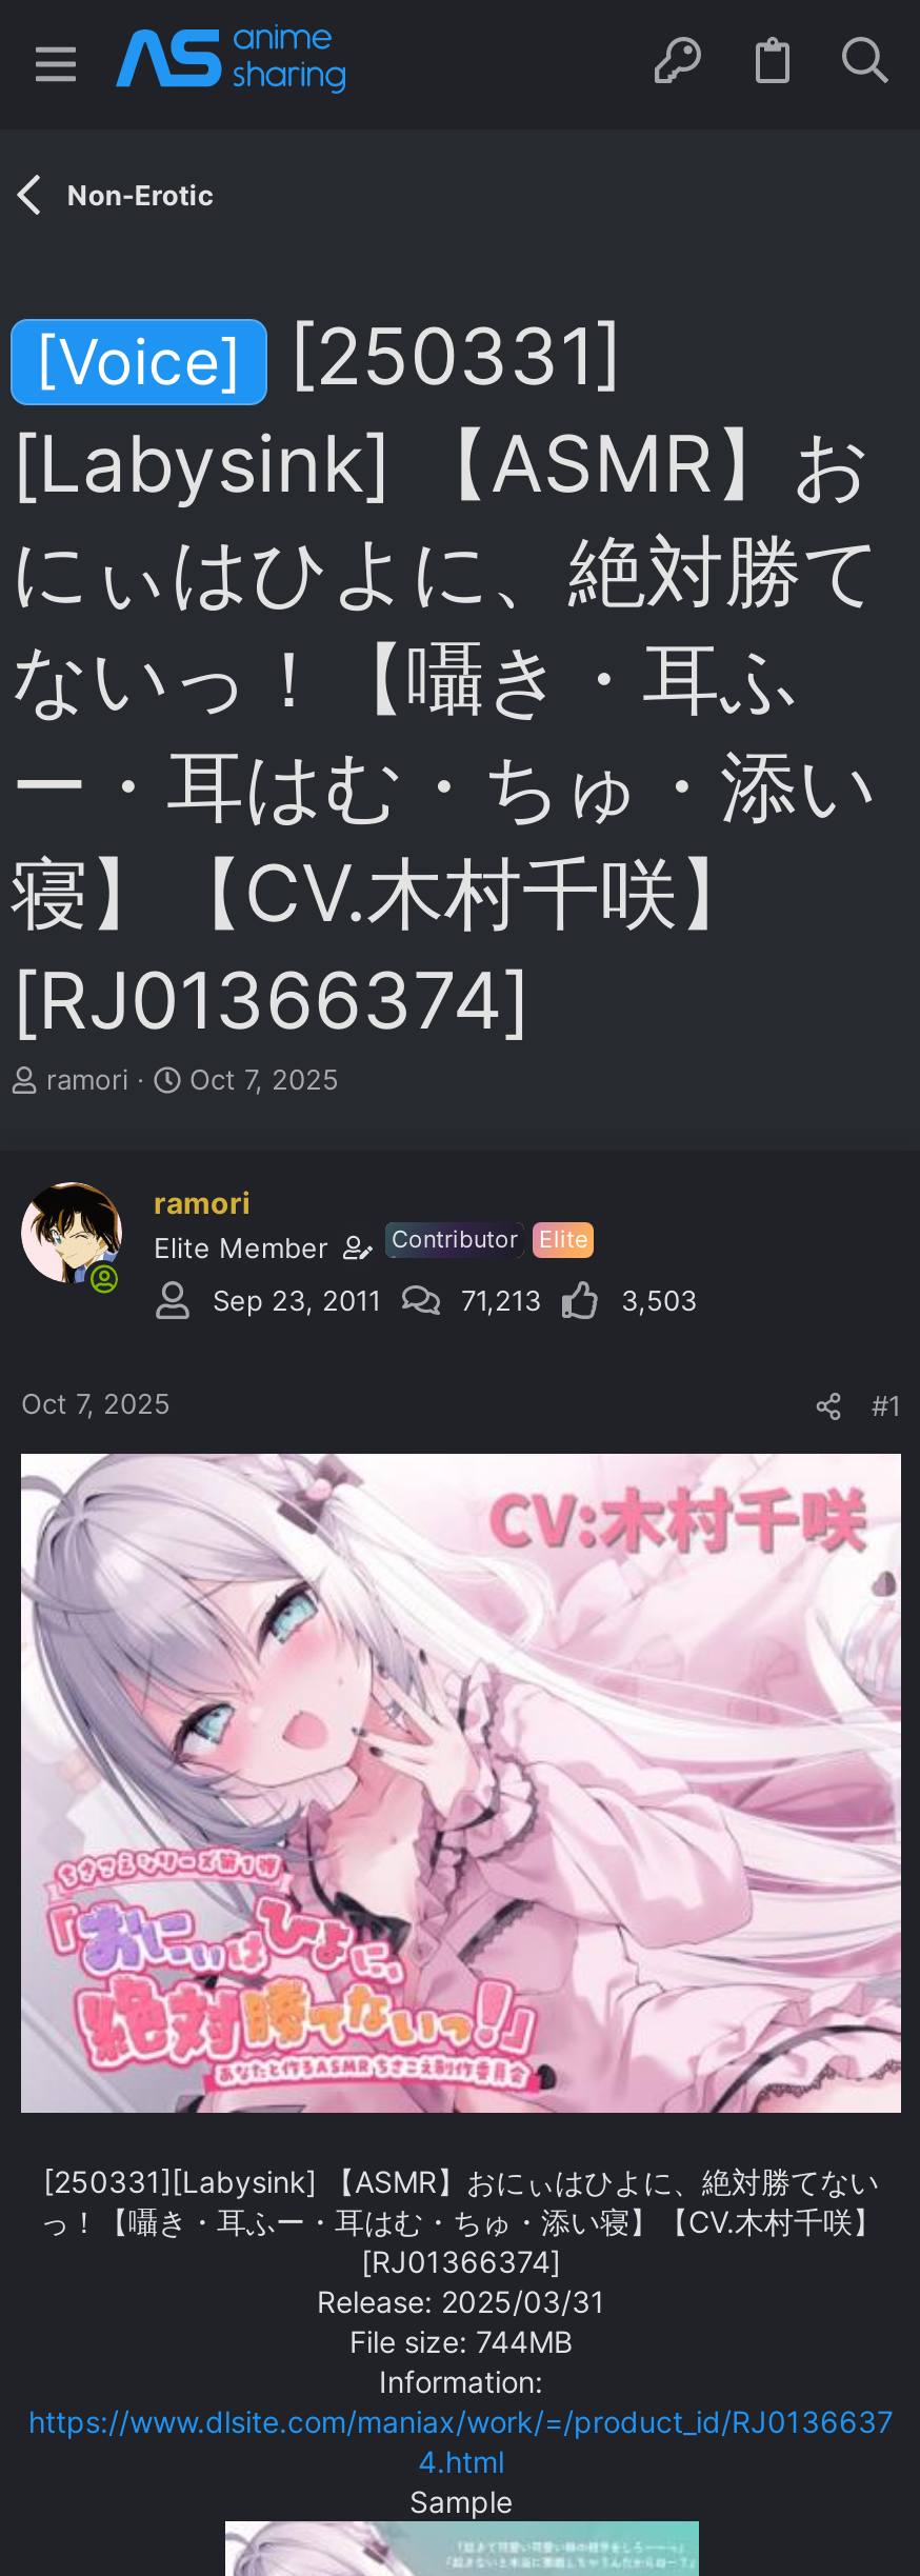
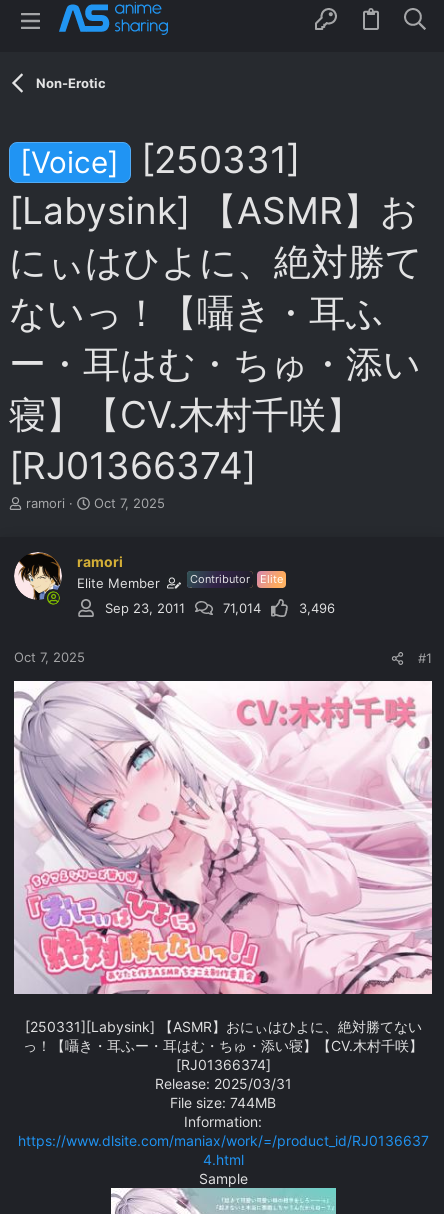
[461,1284,541,1318] 71,213 -> [223,600,261,616] 71,014
[621,1284,697,1318] 3,503 -> [299,600,335,616] 3,496

